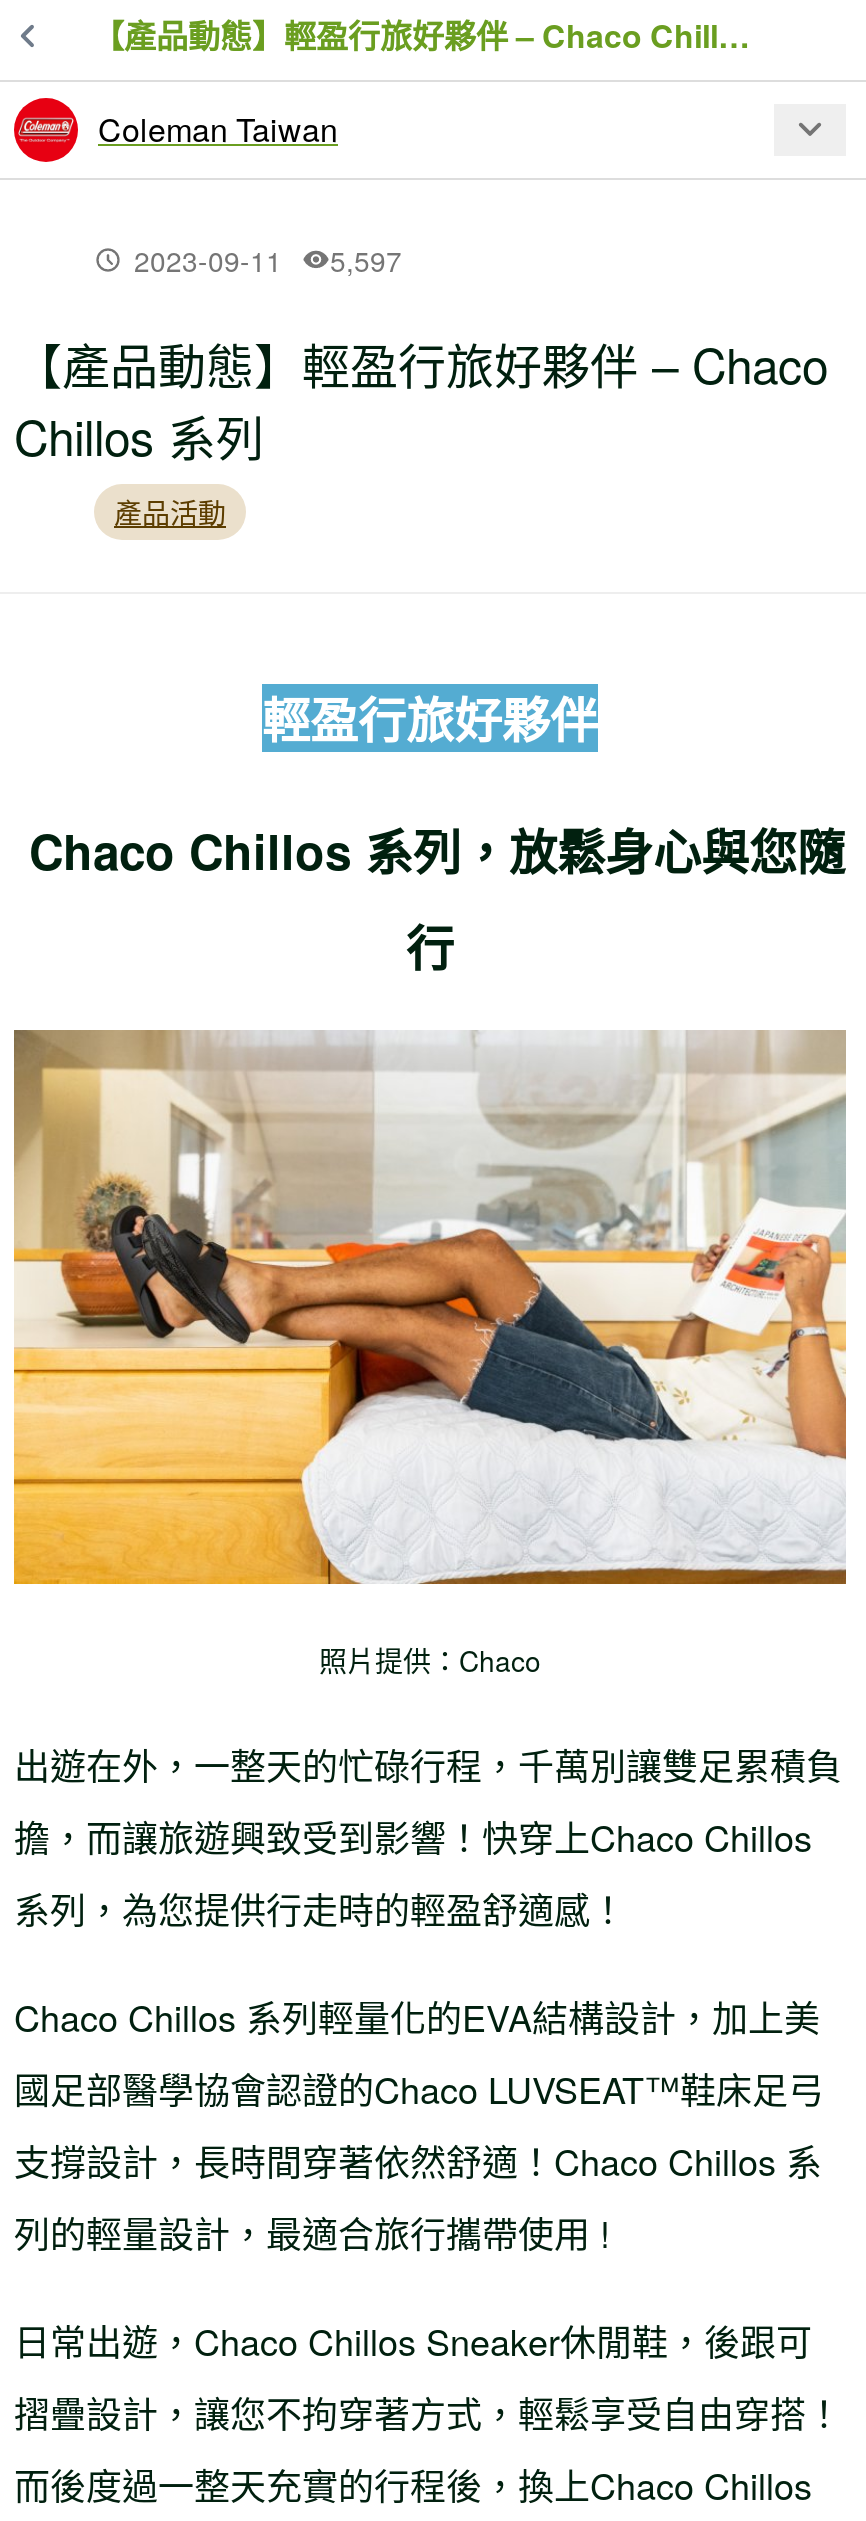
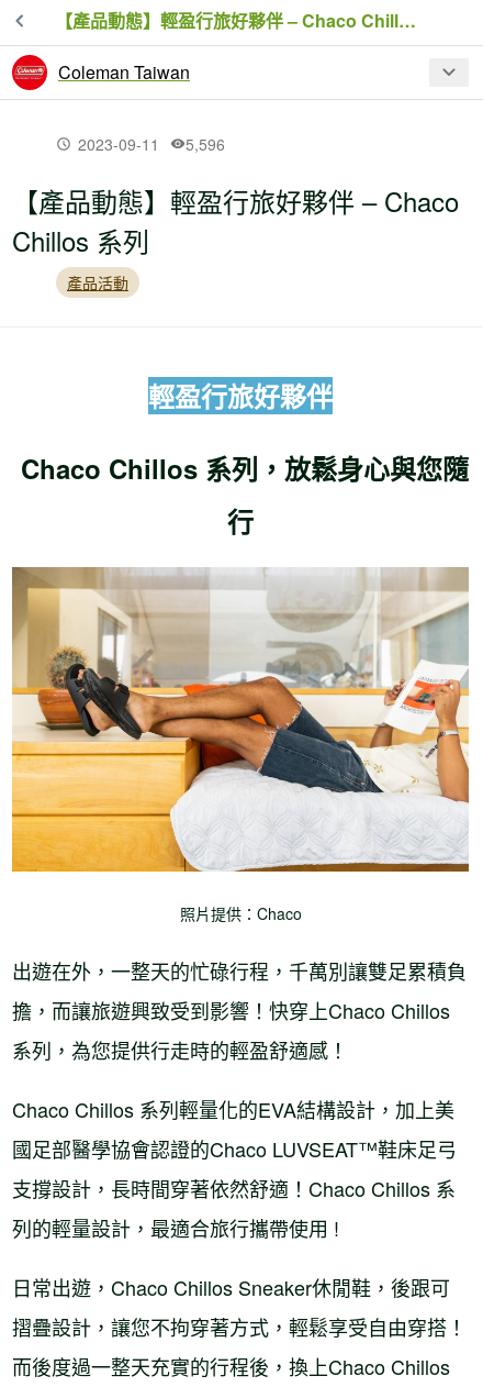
[330,240,402,280] 5,597 -> [186,133,225,155] 5,596

